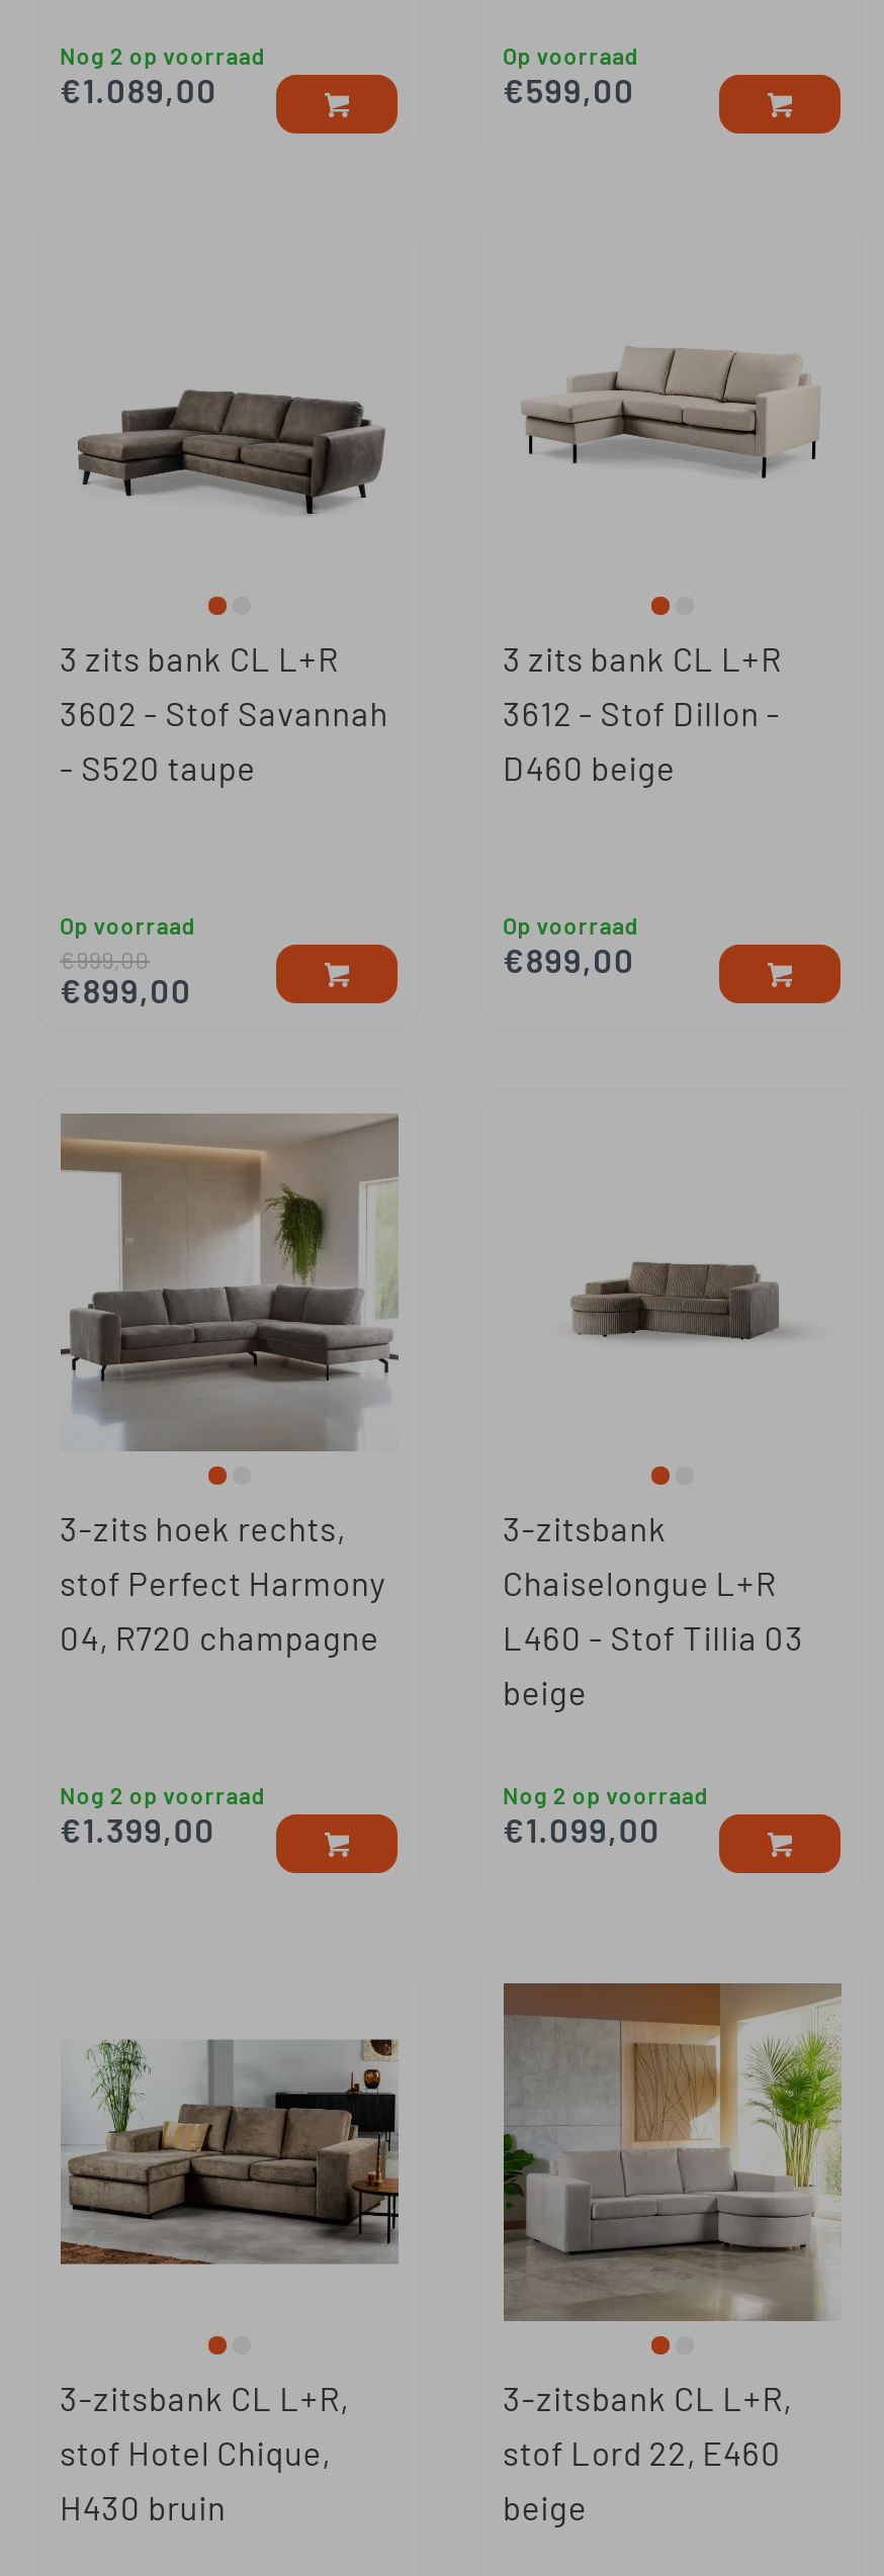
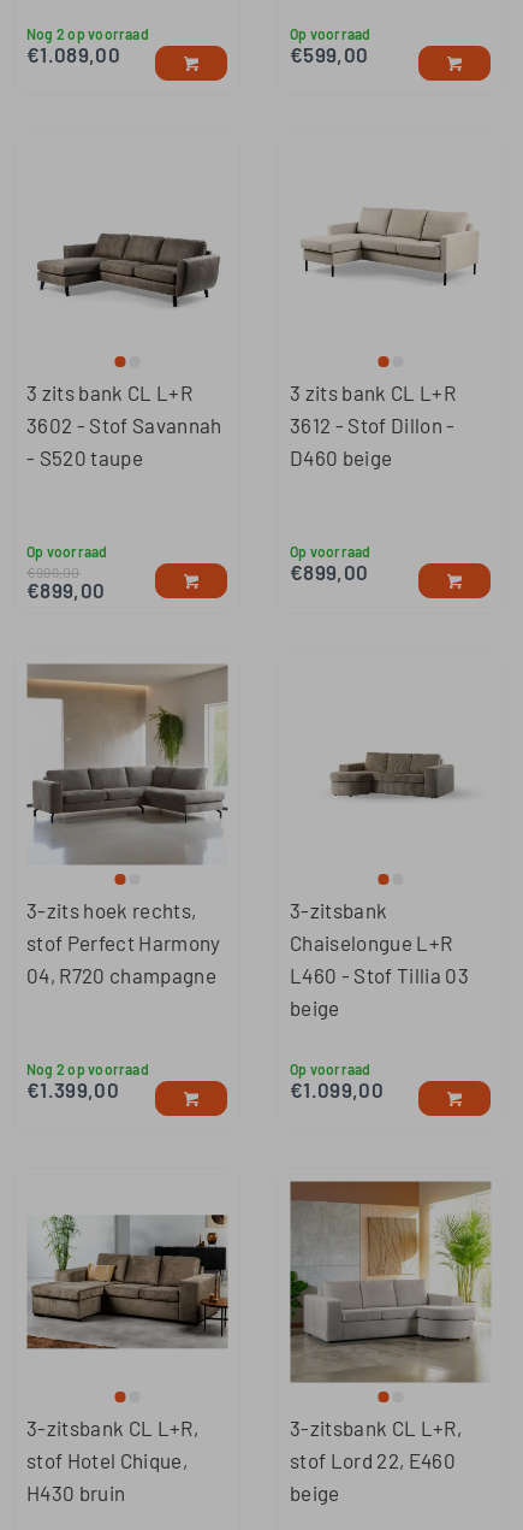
[503,1780,709,1808] Nog 2 op voorraad -> [290,1061,371,1077] Op voorraad

